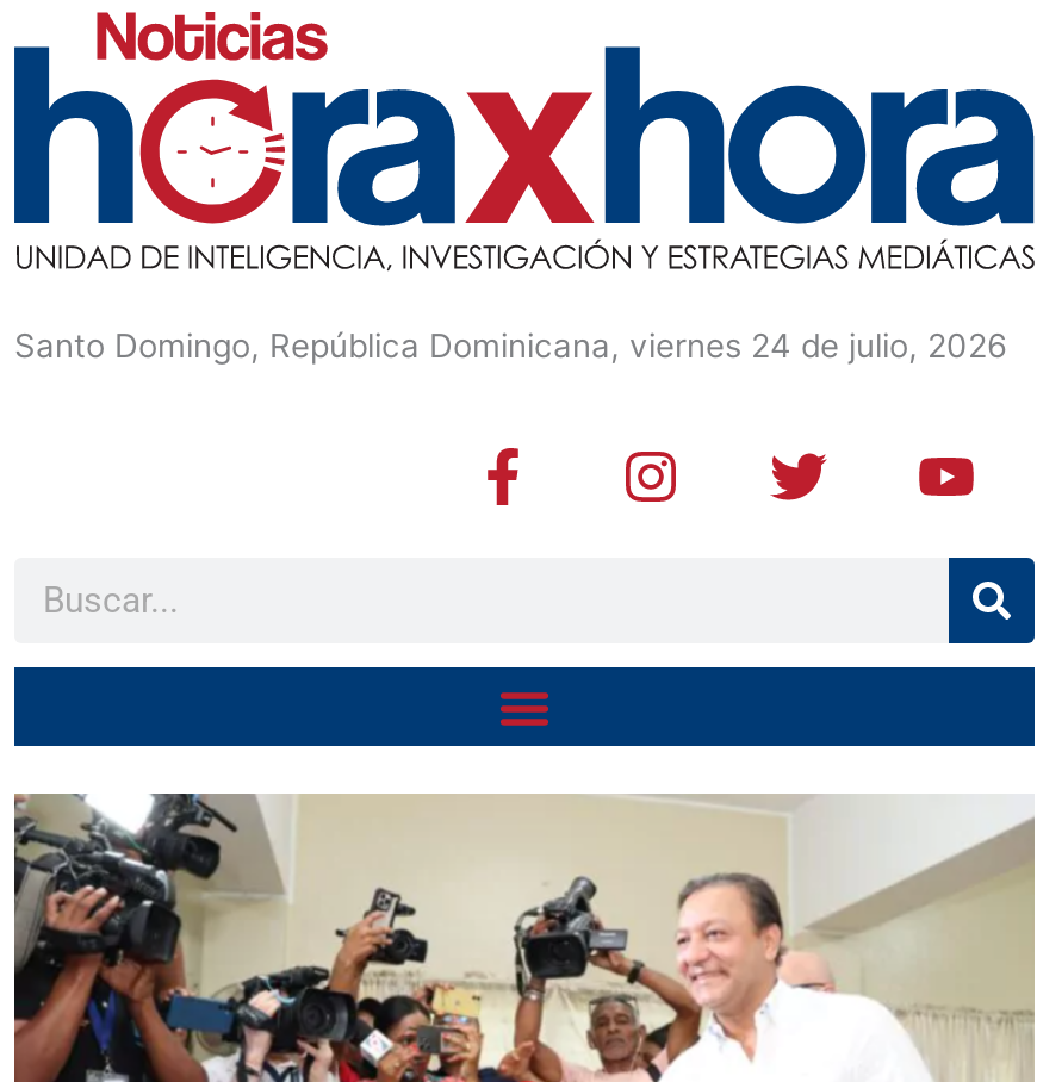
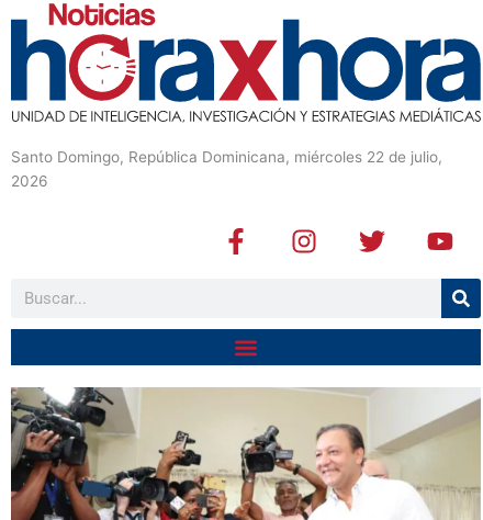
[14,327,1008,365] Santo Domingo, República Dominicana, viernes 24 de julio, 2026 -> [11,148,442,190] Santo Domingo, República Dominicana, miércoles 22 de julio, | 2026

